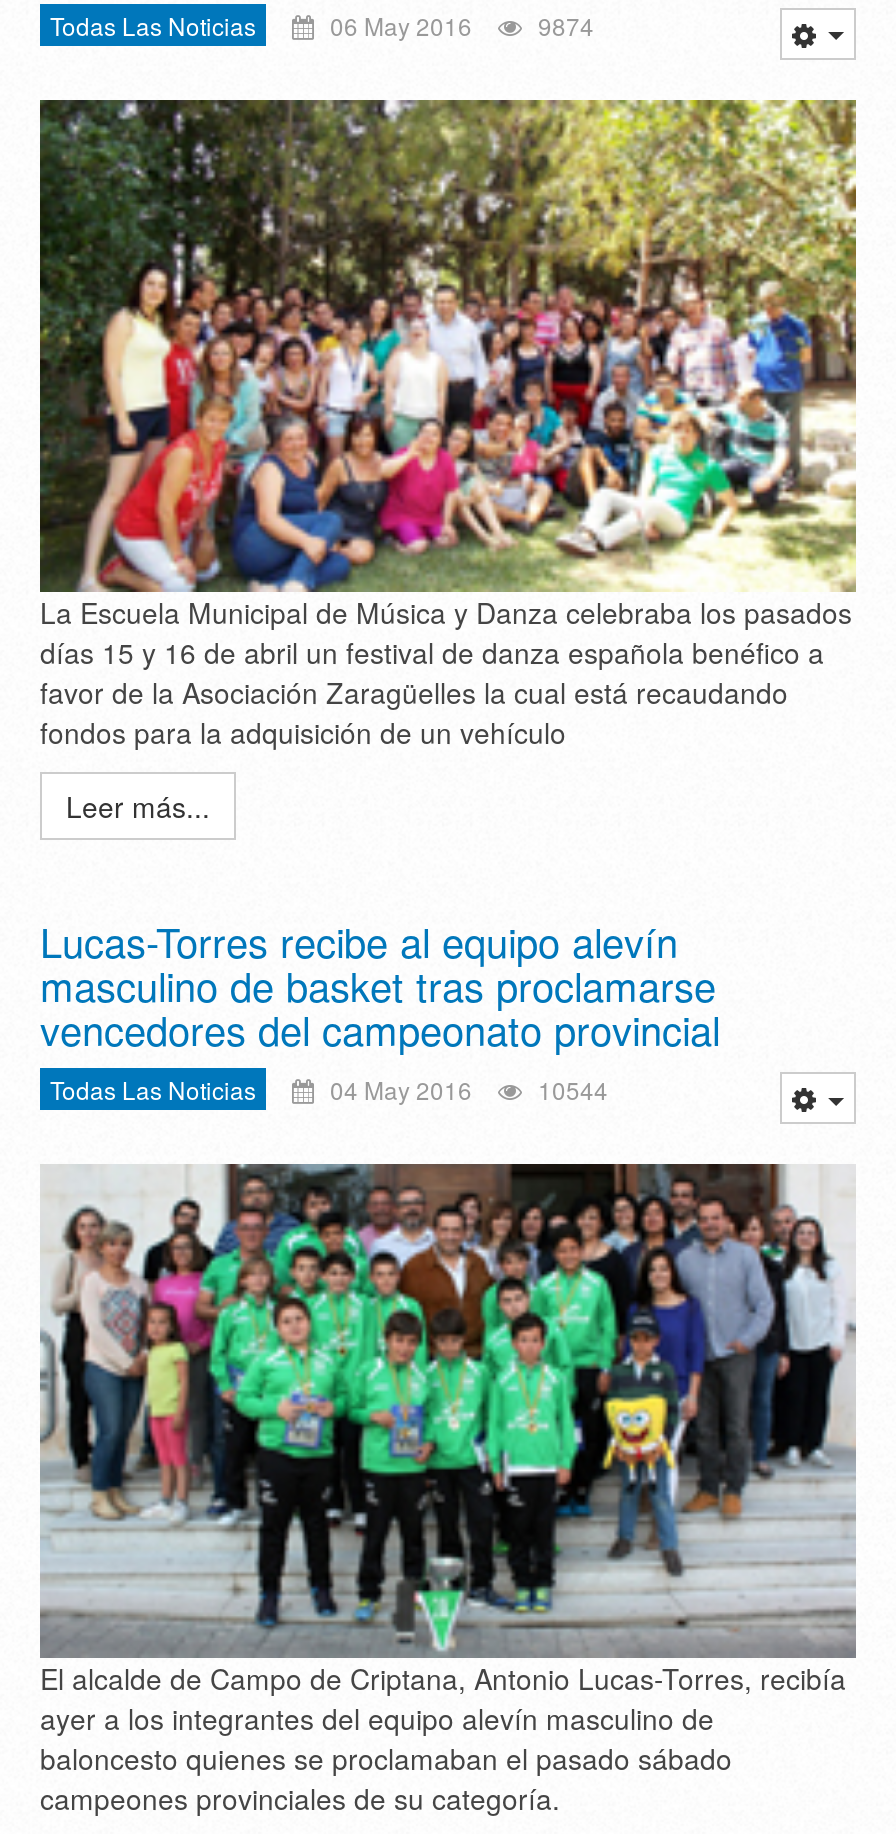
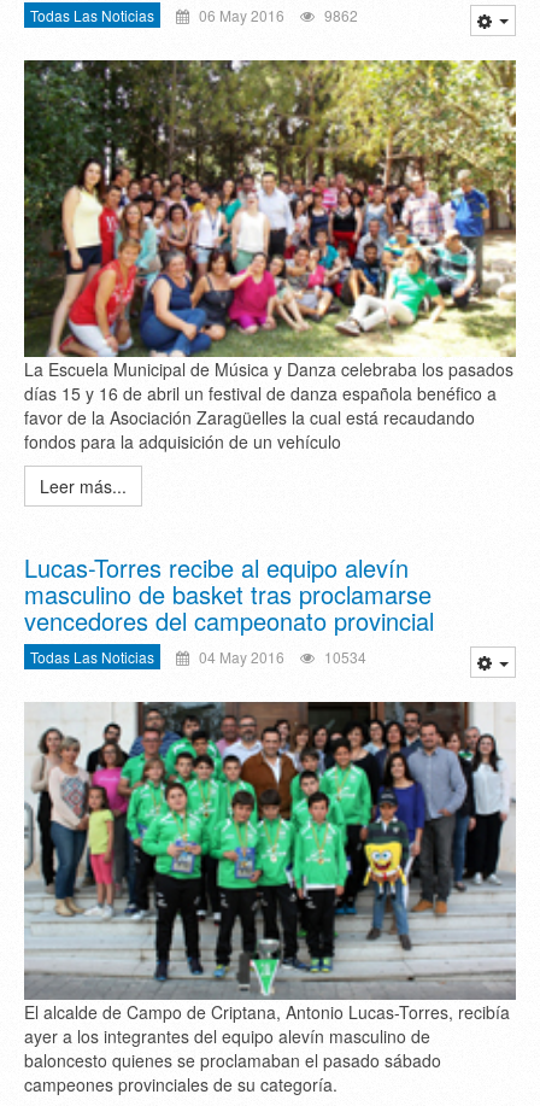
[50,7,594,41] Todas Las Noticias 06 May 2016 9874 -> [30,4,358,25] Todas Las Noticias 06 May 2016 9862
[50,1073,608,1107] Todas Las Noticias 04 May 2016 10544 -> [30,647,366,667] Todas Las Noticias 04 May 2016 10534

